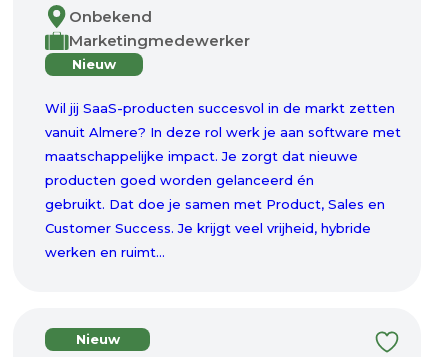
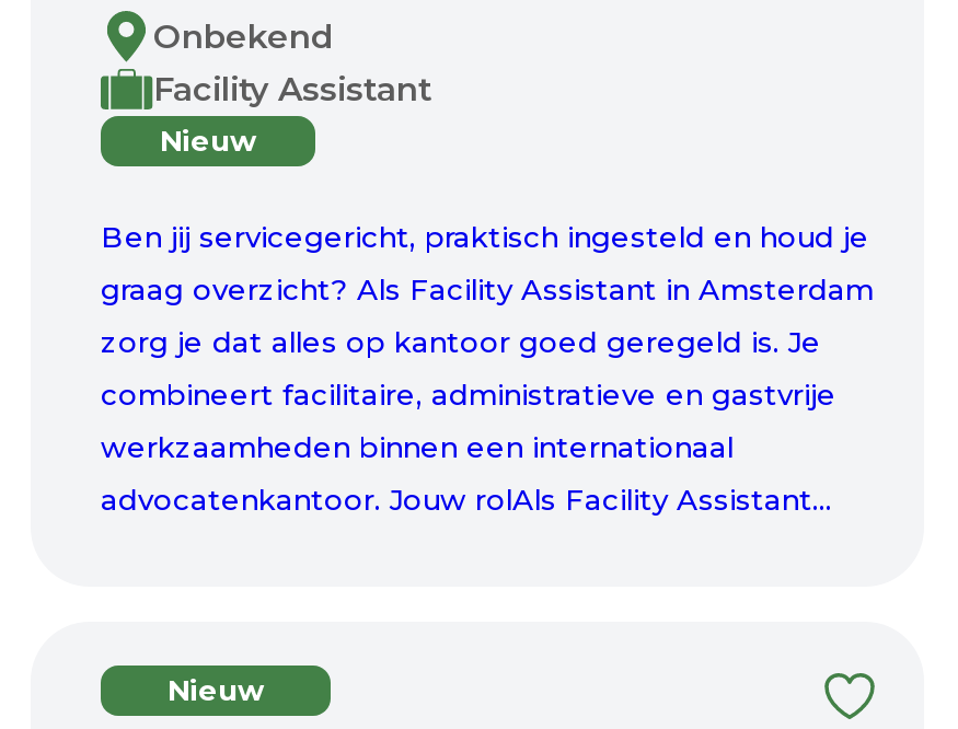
[69,31,250,50] Marketingmedewerker -> [153,68,431,109] Facility Assistant
[45,100,401,260] Wil jij SaaS-producten succesvol in de markt zetten | vanuit Almere? In deze rol werk je aan software met | maatschappelijke impact. Je zorgt dat nieuwe | producten goed worden gelanceerd én | gebruikt. Dat doe je samen met Product, Sales en | Customer Success. Je krijgt veel vrijheid, hybride | werken en ruimt... -> [101,219,874,517] Ben jij servicegericht, praktisch ingesteld en houd je | graag overzicht? Als Facility Assistant in Amsterdam | zorg je dat alles op kantoor goed geregeld is. Je | combineert facilitaire, administratieve en gastvrije | werkzaamheden binnen een internationaal | advocatenkantoor. Jouw rolAls Facility Assistant...

